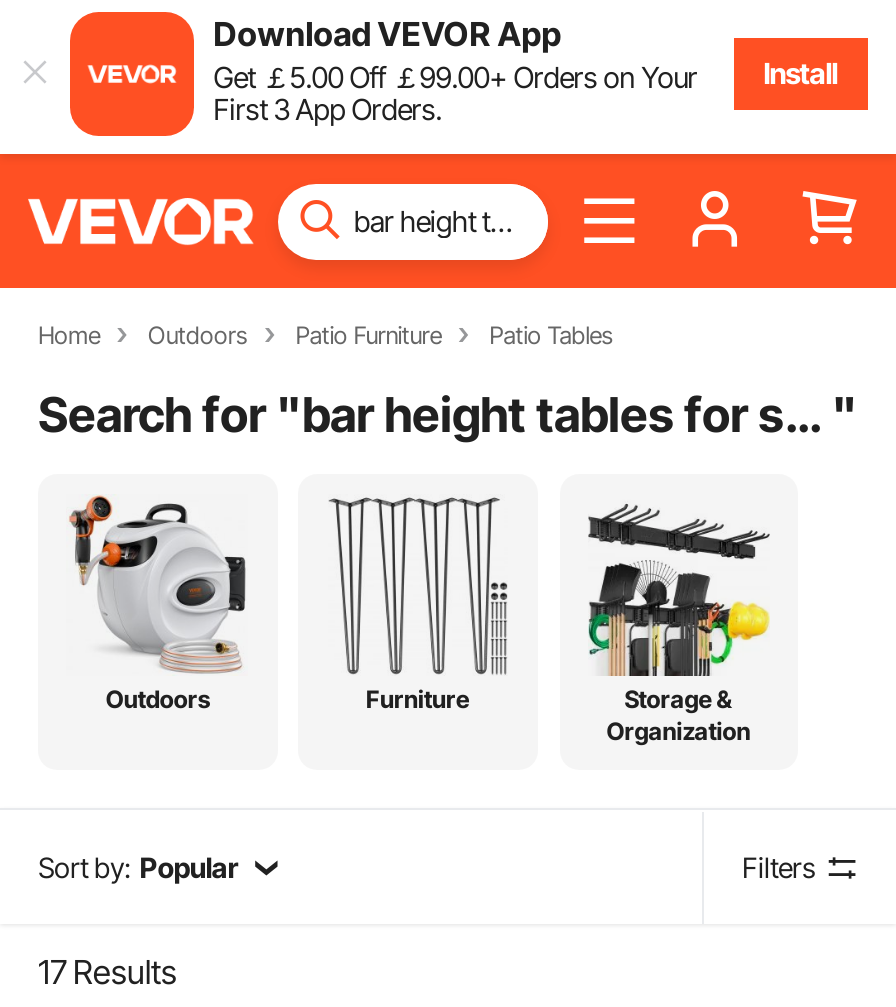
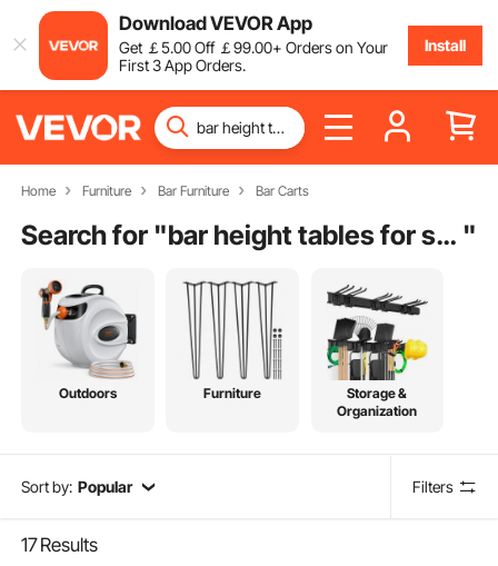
[148,320,613,350] Outdoors | Patio Furniture | Patio Tables -> [82,182,309,199] Furniture | Bar Furniture | Bar Carts

